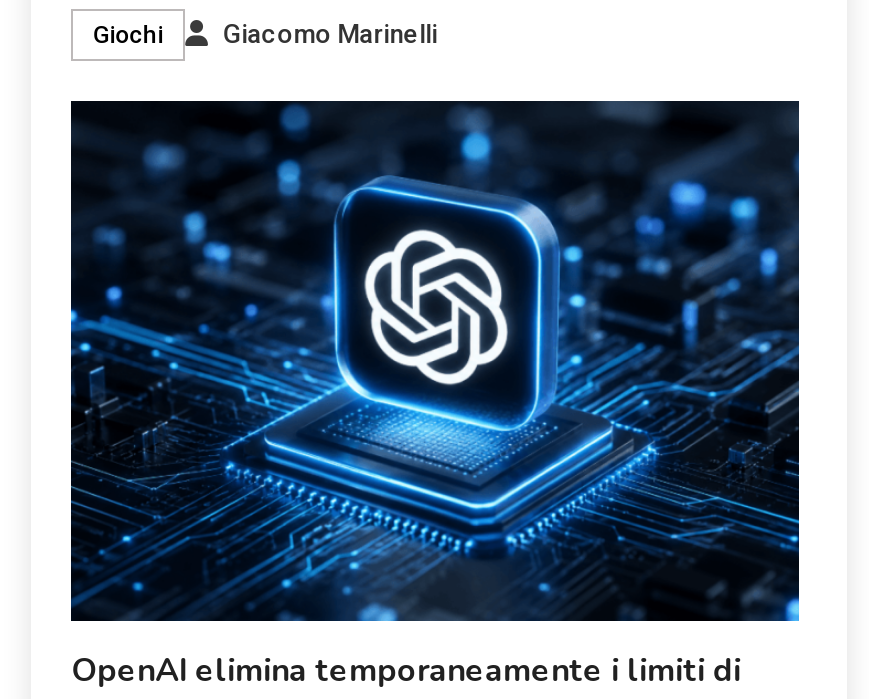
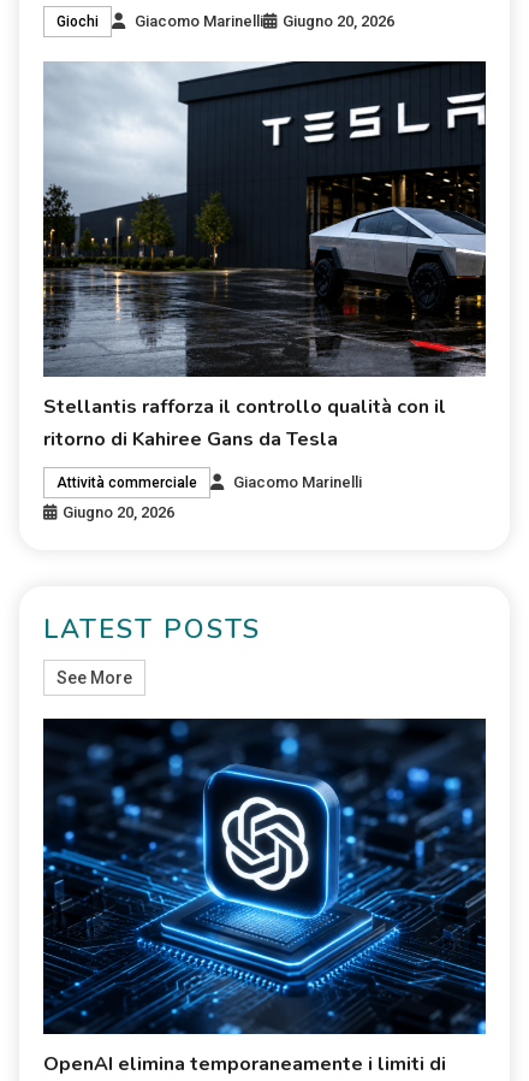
none -> [42,60,487,687] [image] | Stellantis rafforza il controllo qualità con il | ritorno di Kahiree Gans da Tesla | Attività commerciale | Giacomo Marinelli | Giugno 20, 2026 | LATEST POSTS | See More
none -> [283,12,395,30] Giugno 20, 2026
moved [71,98,807,622] -> [43,717,487,1035]: [image]

